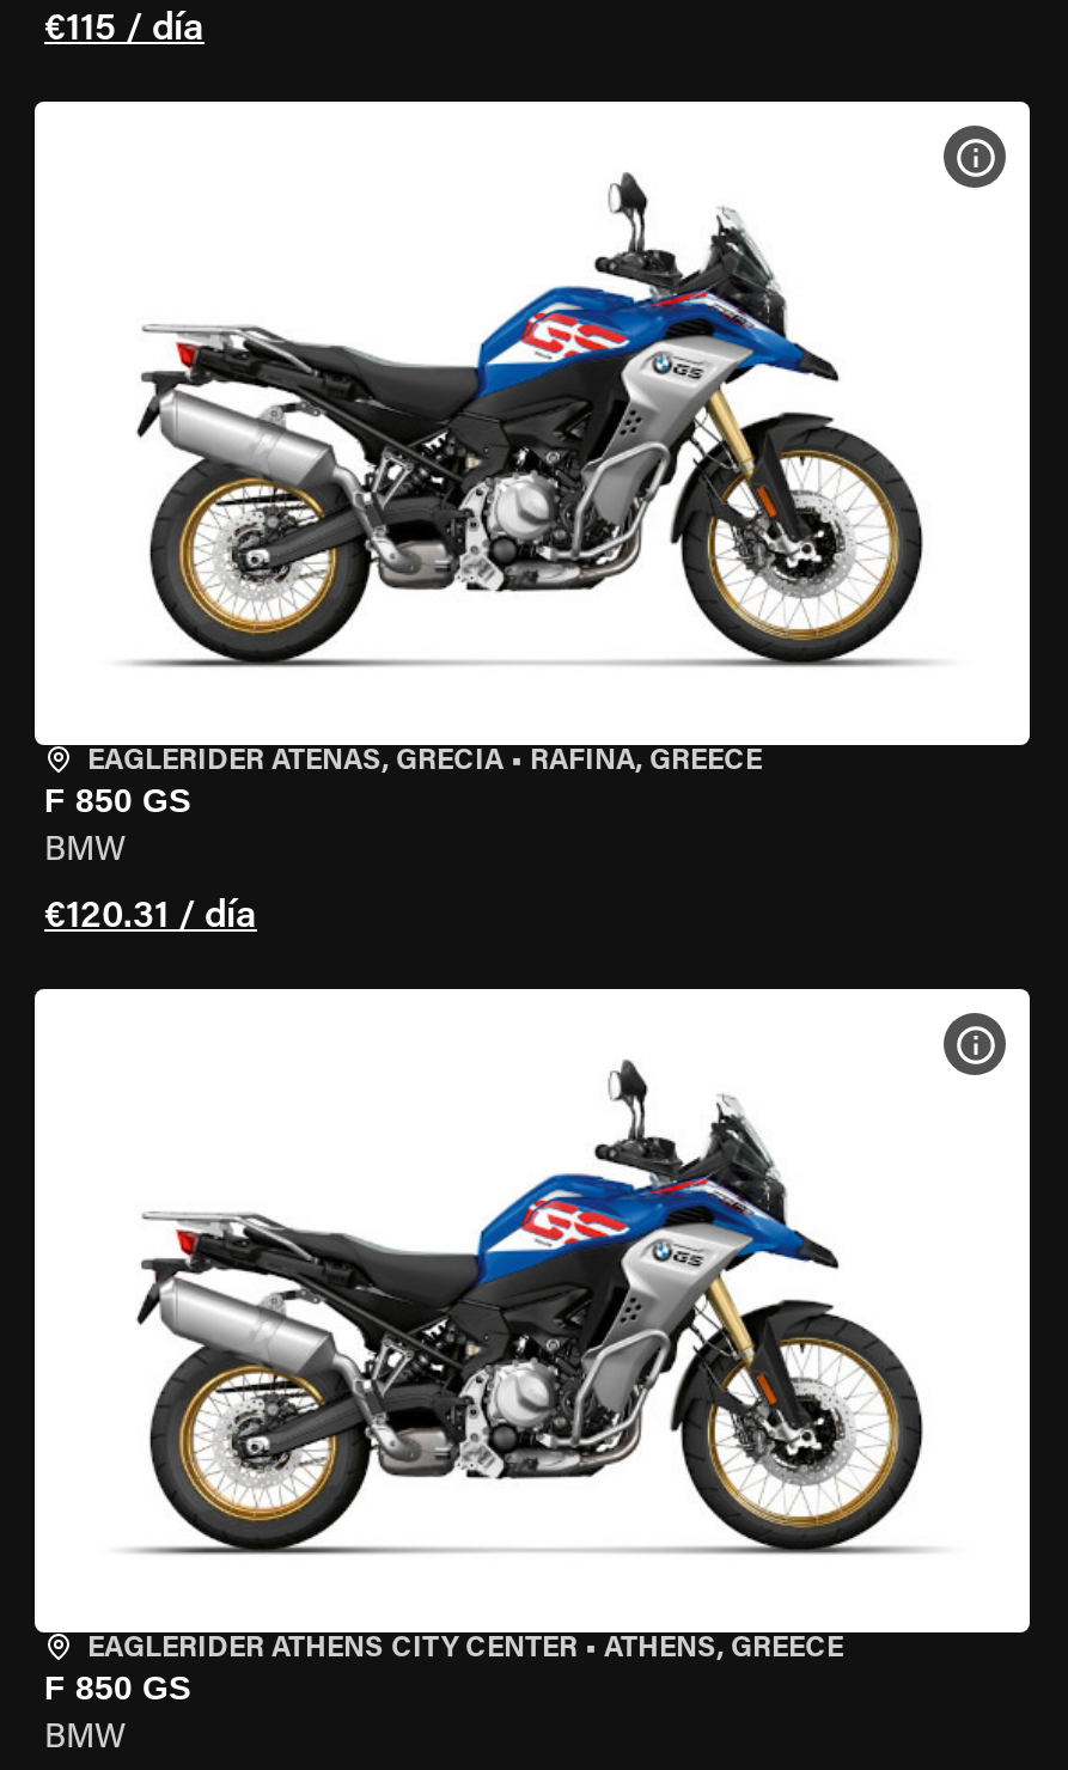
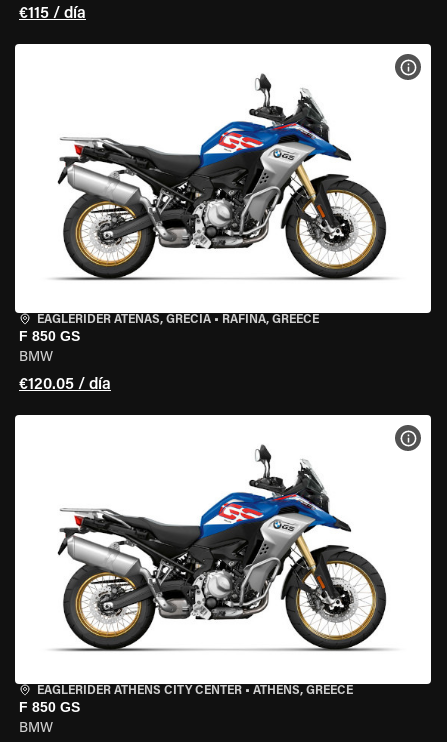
[44,898,257,936] €120.31 / día -> [19,377,111,393] €120.05 / día

